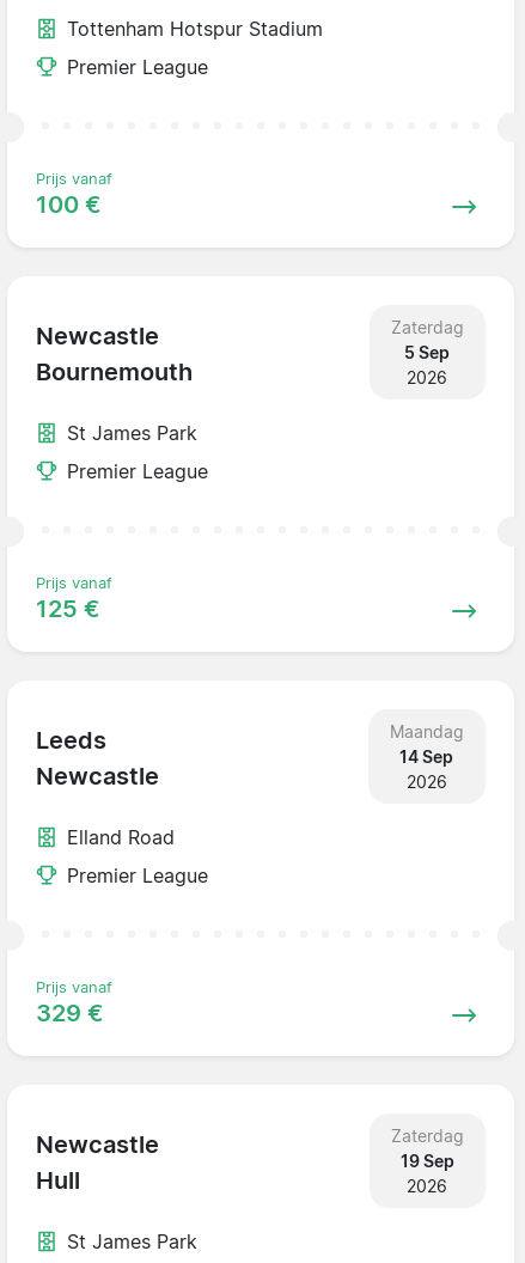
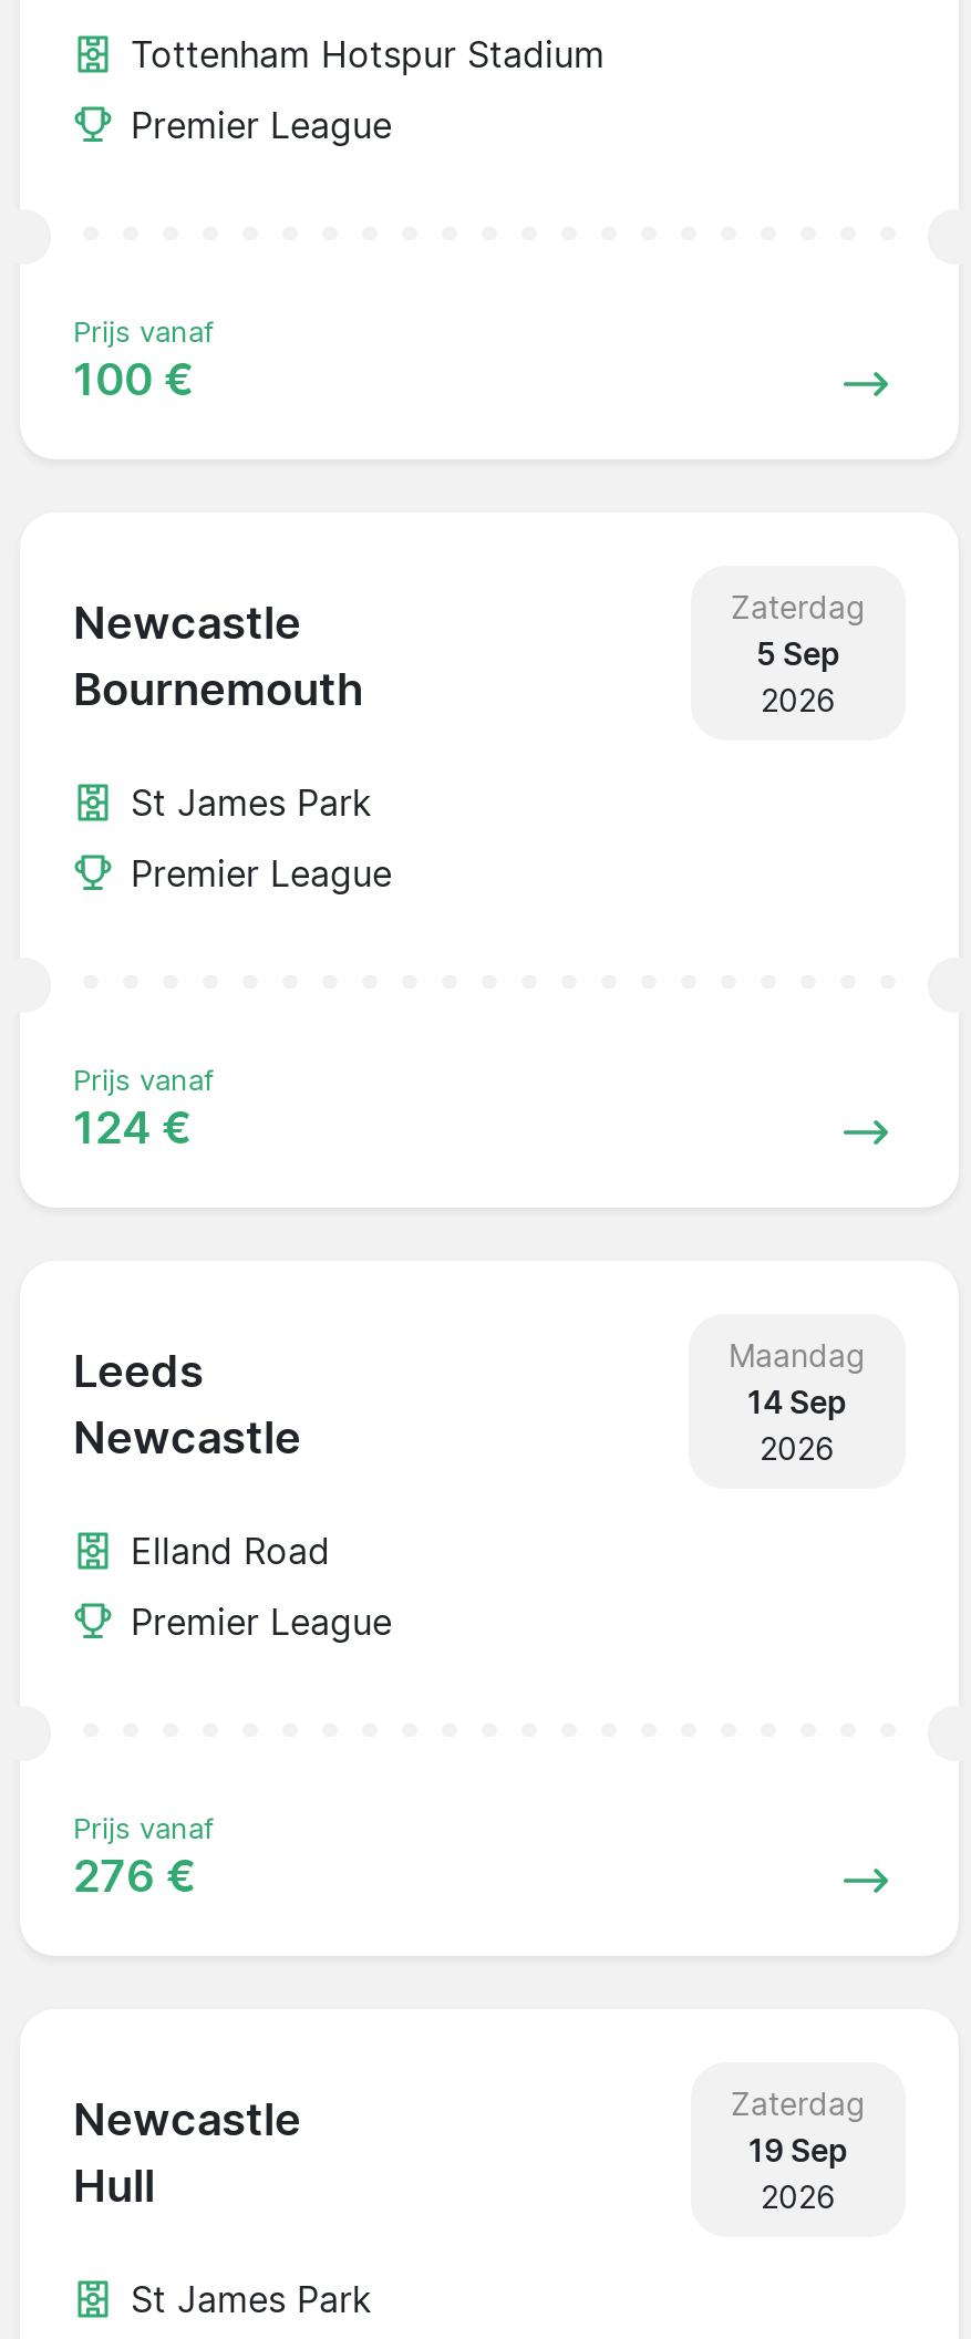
[36,594,100,623] 125 € -> [73,1101,193,1154] 124 €
[36,998,104,1027] 329 € -> [73,1849,197,1902] 276 €

